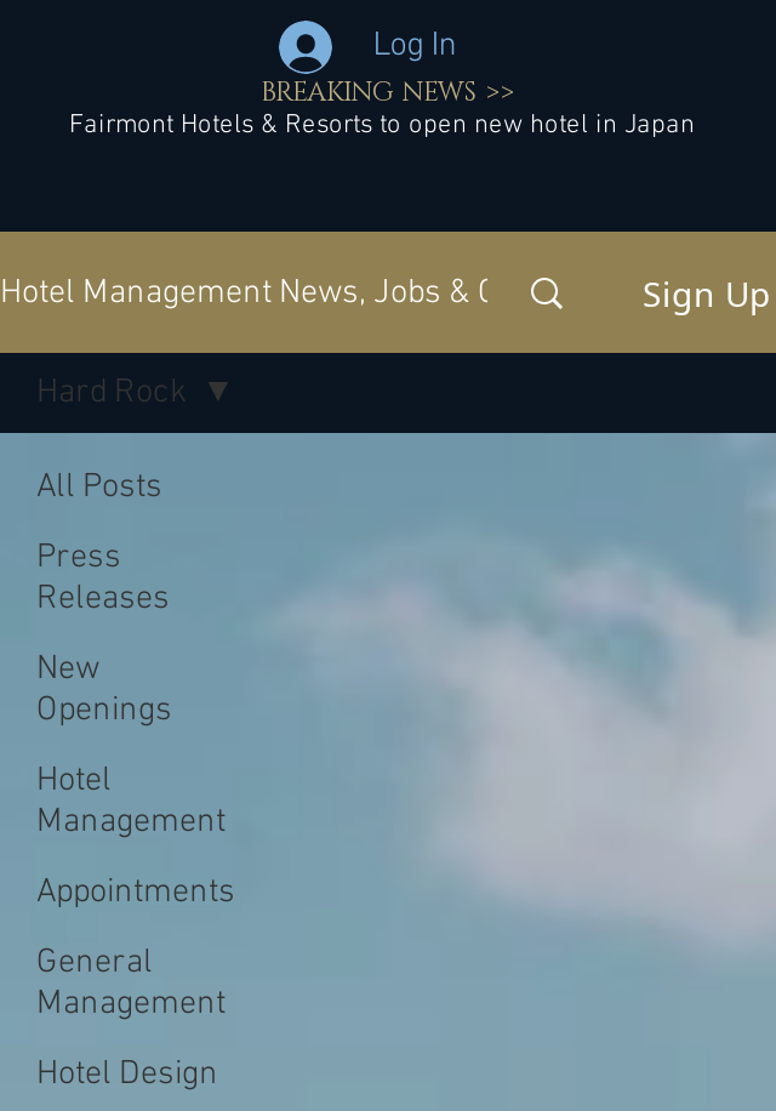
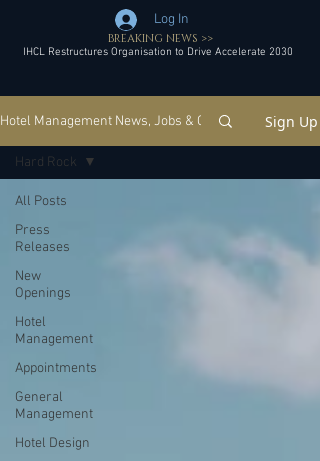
[69,110,695,142] Fairmont Hotels & Resorts to open new hotel in Japan -> [22,46,292,59] IHCL Restructures Organisation to Drive Accelerate 2030

